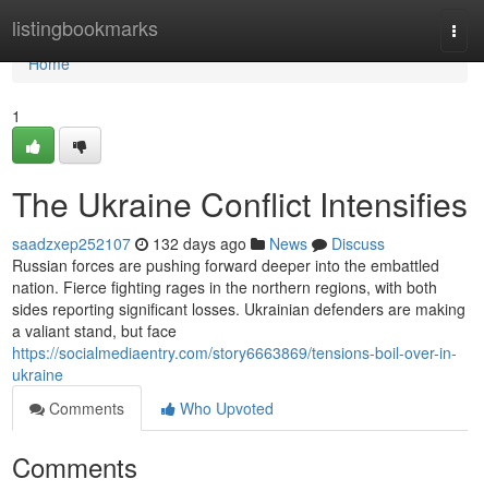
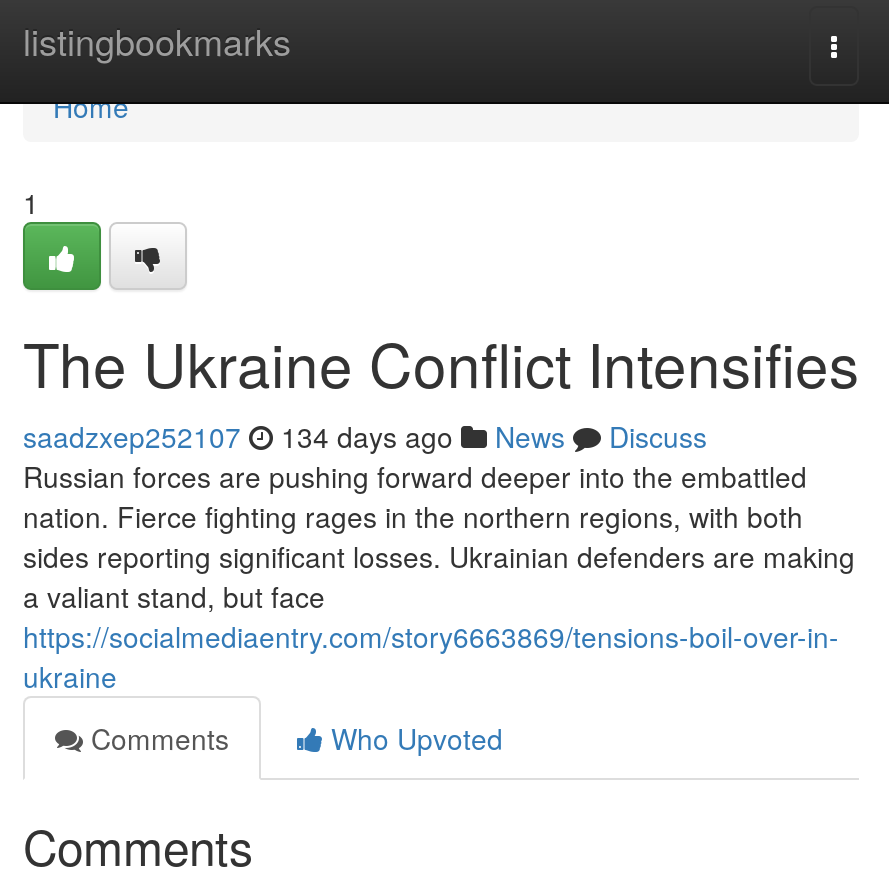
[12,232,385,254] saadzxep252107 132 days ago News Discuss -> [23,416,707,456] saadzxep252107 134 days ago News Discuss

